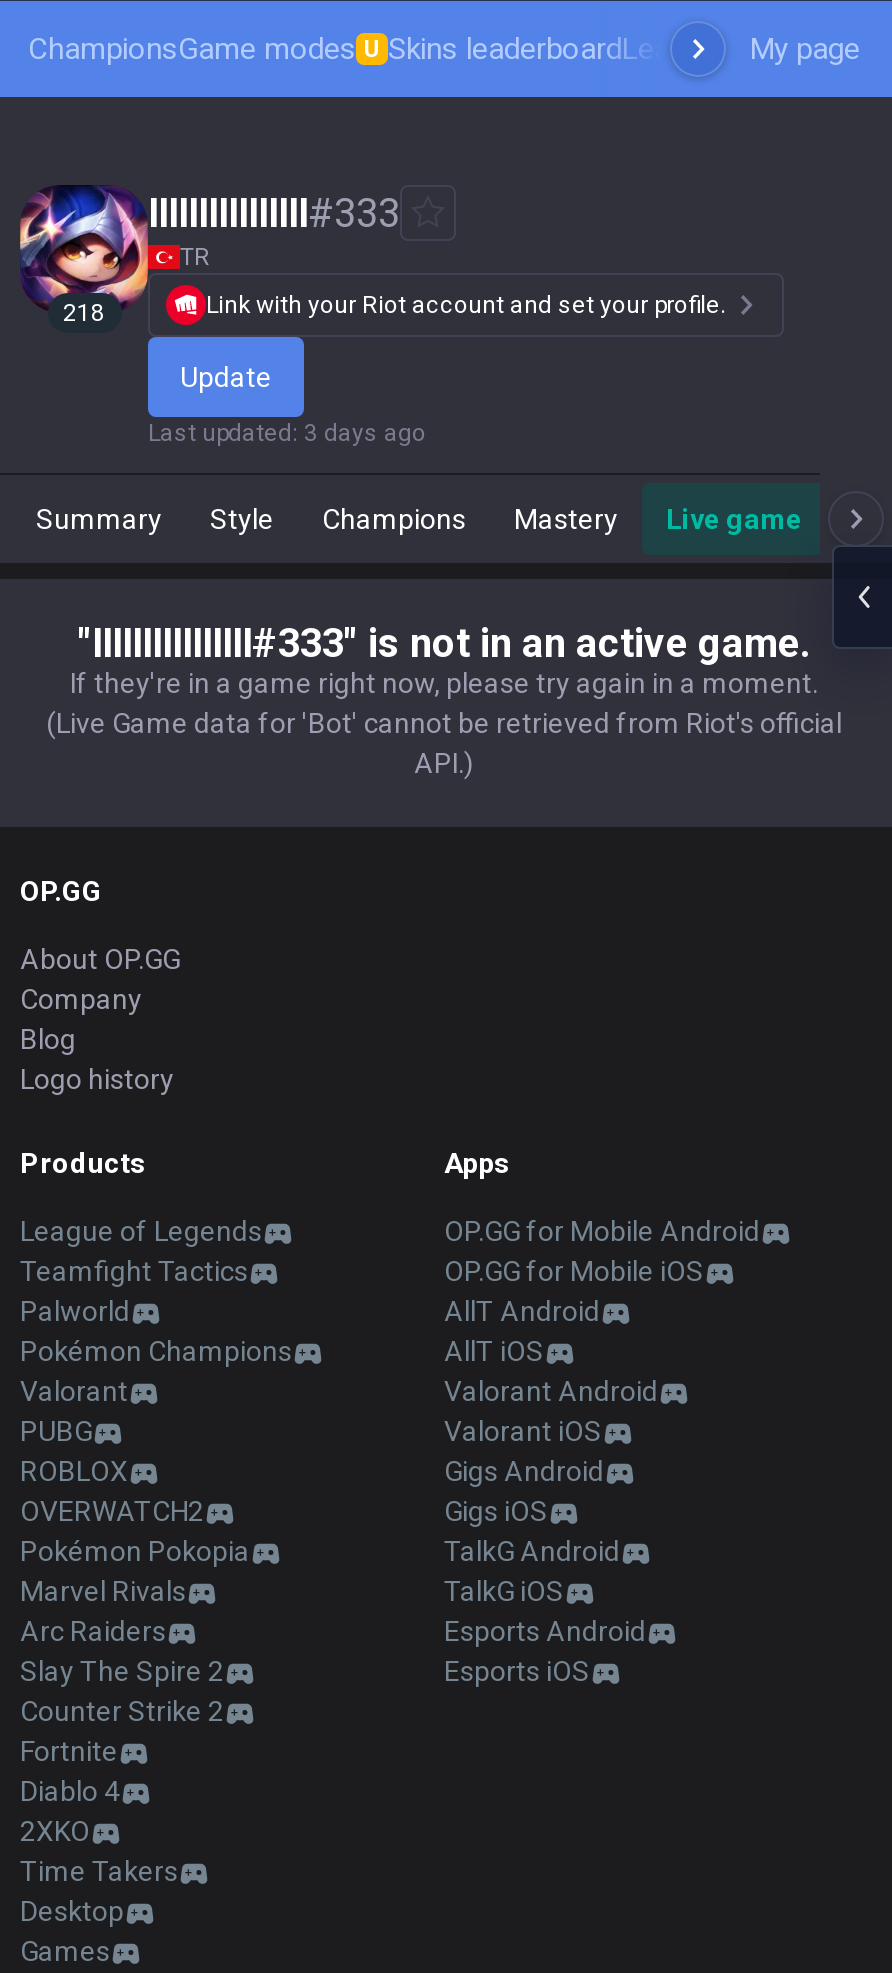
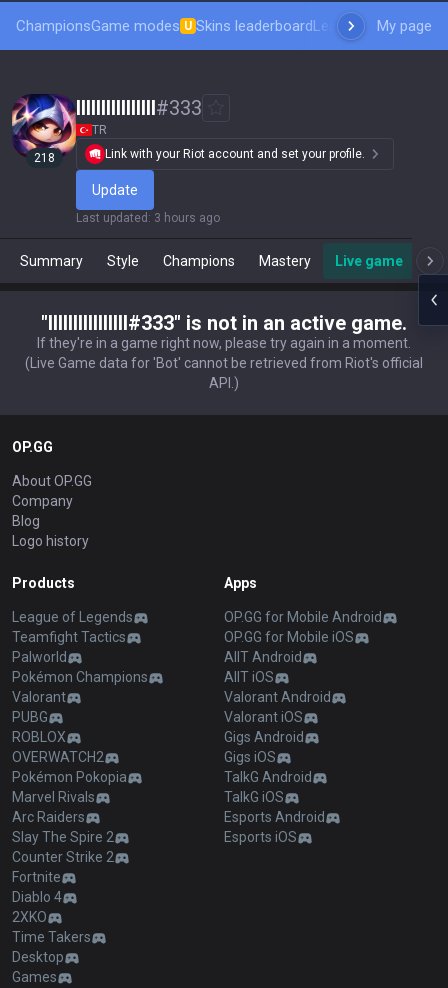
[148,419,426,447] Last updated: 3 days ago -> [76,211,220,225] Last updated: 3 hours ago

